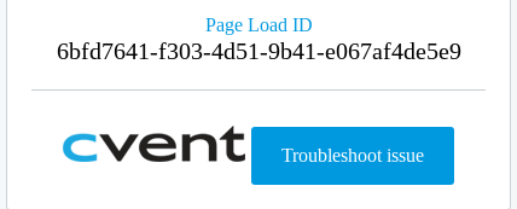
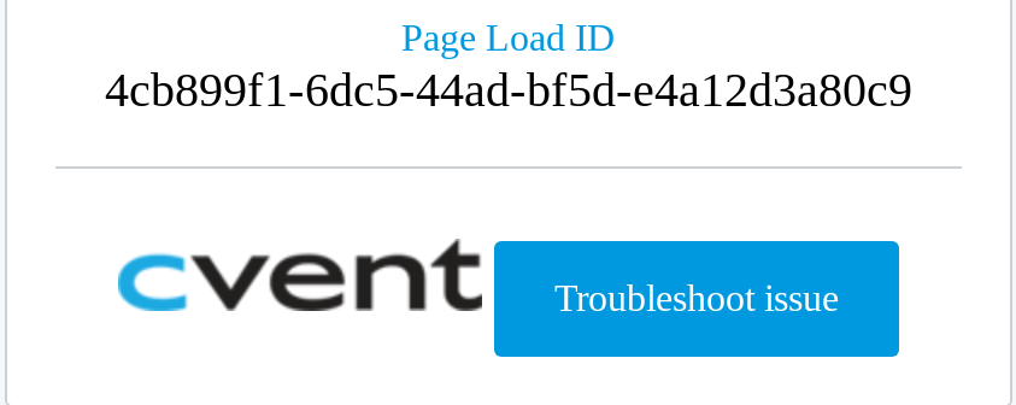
[56,37,461,64] 6bfd7641-f303-4d51-9b41-e067af4de5e9 -> [105,63,912,116] 4cb899f1-6dc5-44ad-bf5d-e4a12d3a80c9

